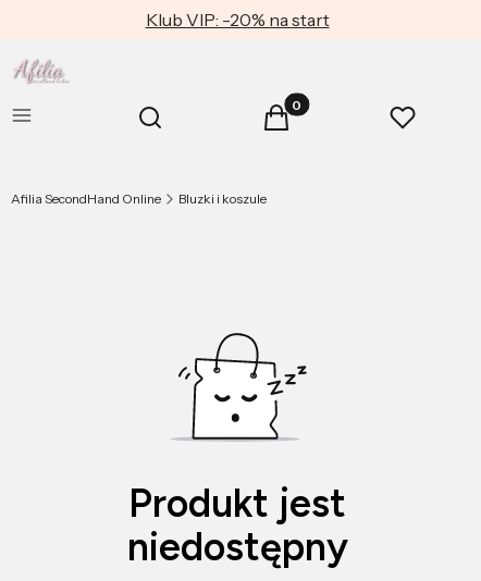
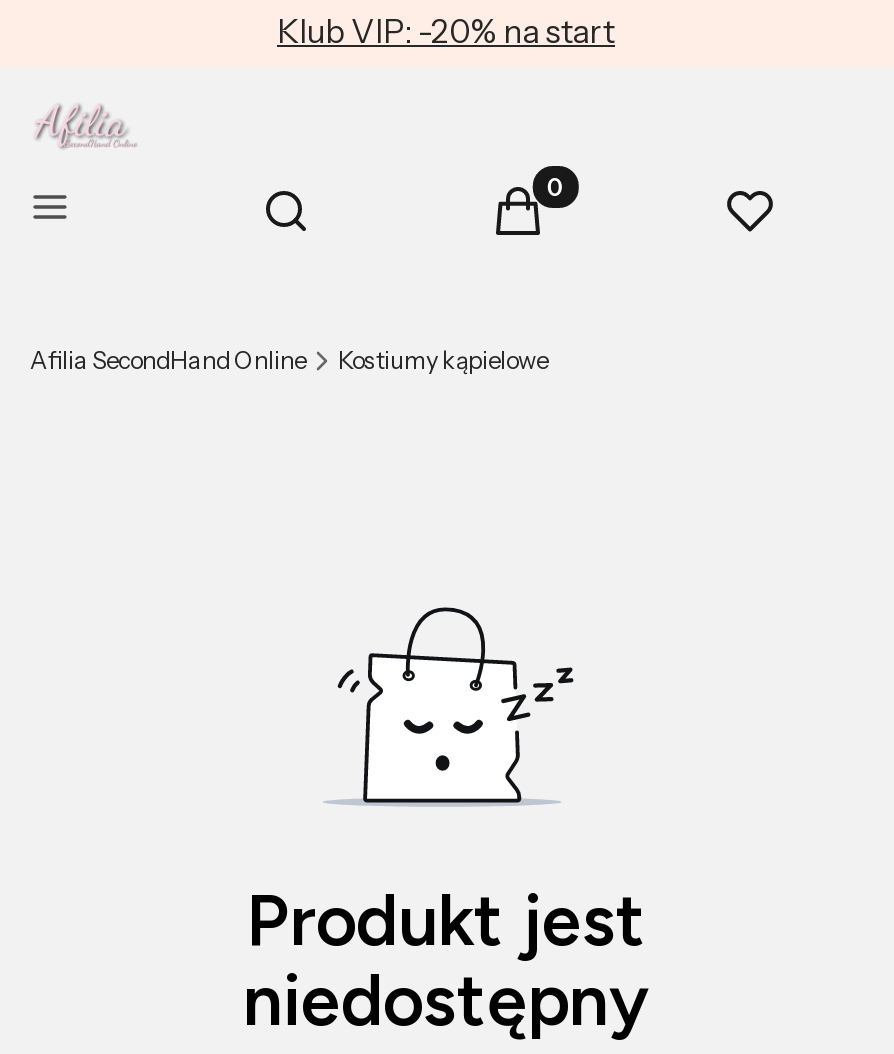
[178,190,267,207] Bluzki i koszule -> [338,345,548,375] Kostiumy kąpielowe

